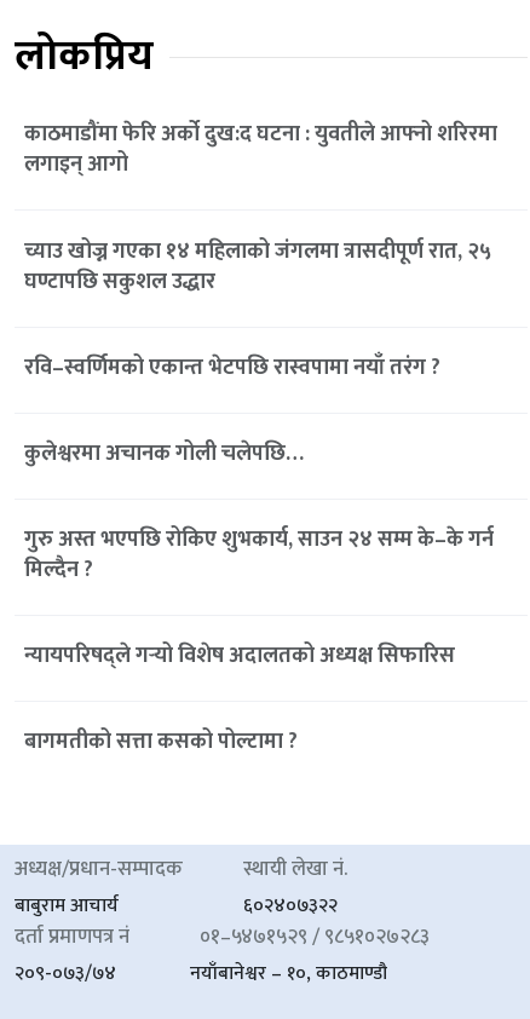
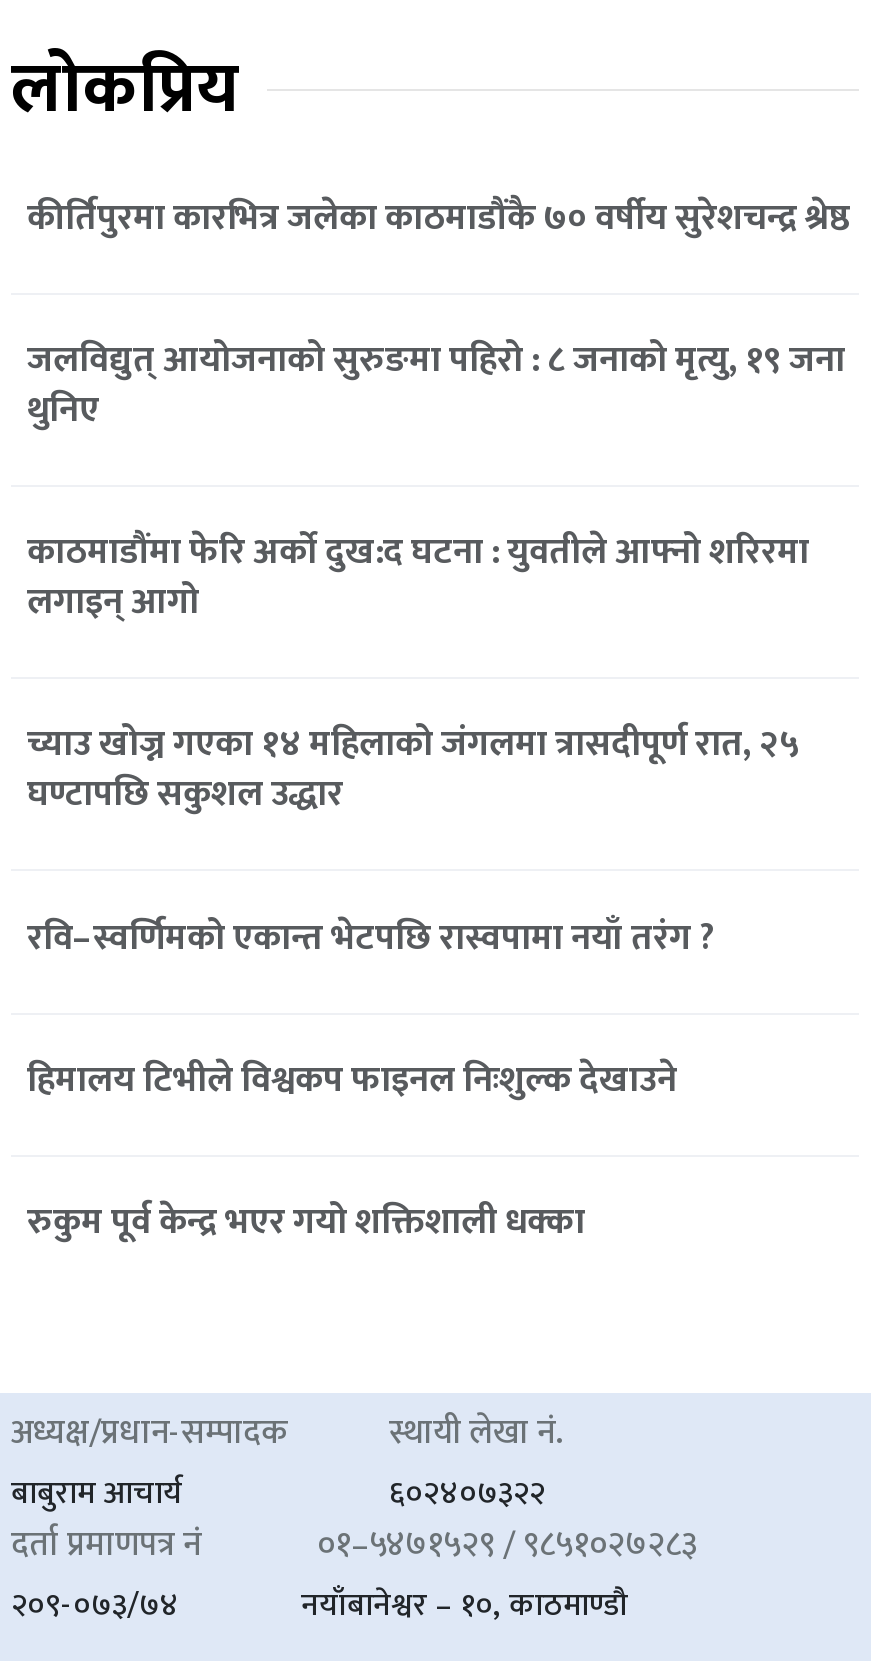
none -> [27,189,851,441] कीर्तिपुरमा कारभित्र जलेका काठमाडौंकै ७० वर्षीय सुरेशचन्द्र श्रेष्ठ | जलविद्युत् आयोजनाको सुरुङमा पहिरो : ८ जनाको मृत्यु, १९ जना | थुनिए
moved [24,117,497,386] -> [27,523,809,968]: काठमाडौंमा फेरि अर्को दुख:द घटना : युवतीले आफ्नो शरिरमा | लगाइन् आगो | च्याउ खोज्न गएका १४ महिलाको जंगलमा त्रासदीपूर्ण रात, २५ | घण्टापछि सकुशल उद्धार | रवि–स्वर्णिमको एकान्त भेटपछि रास्वपामा नयाँ तरंग ?
[24,436,494,760] कुलेश्वरमा अचानक गोली चलेपछि… | गुरु अस्त भएपछि रोकिए शुभकार्य, साउन २४ सम्म के–के गर्न | मिल्दैन ? | न्यायपरिषद्ले गर्‍यो विशेष अदालतको अध्यक्ष सिफारिस | बागमतीको सत्ता कसको पोल्टामा ? -> [27,1050,677,1253] हिमालय टिभीले विश्वकप फाइनल निःशुल्क देखाउने | रुकुम पूर्व केन्द्र भएर गयो शक्तिशाली धक्का

